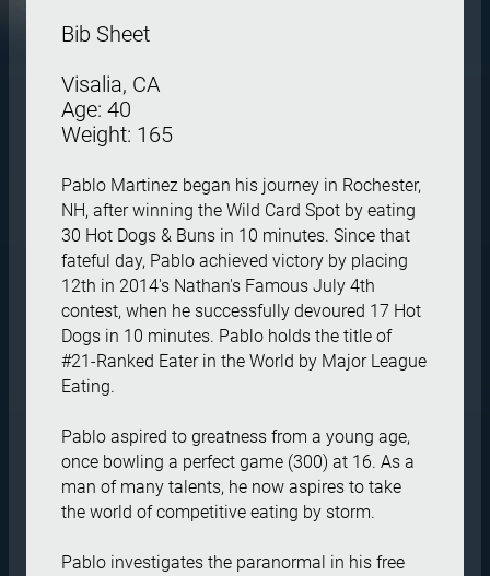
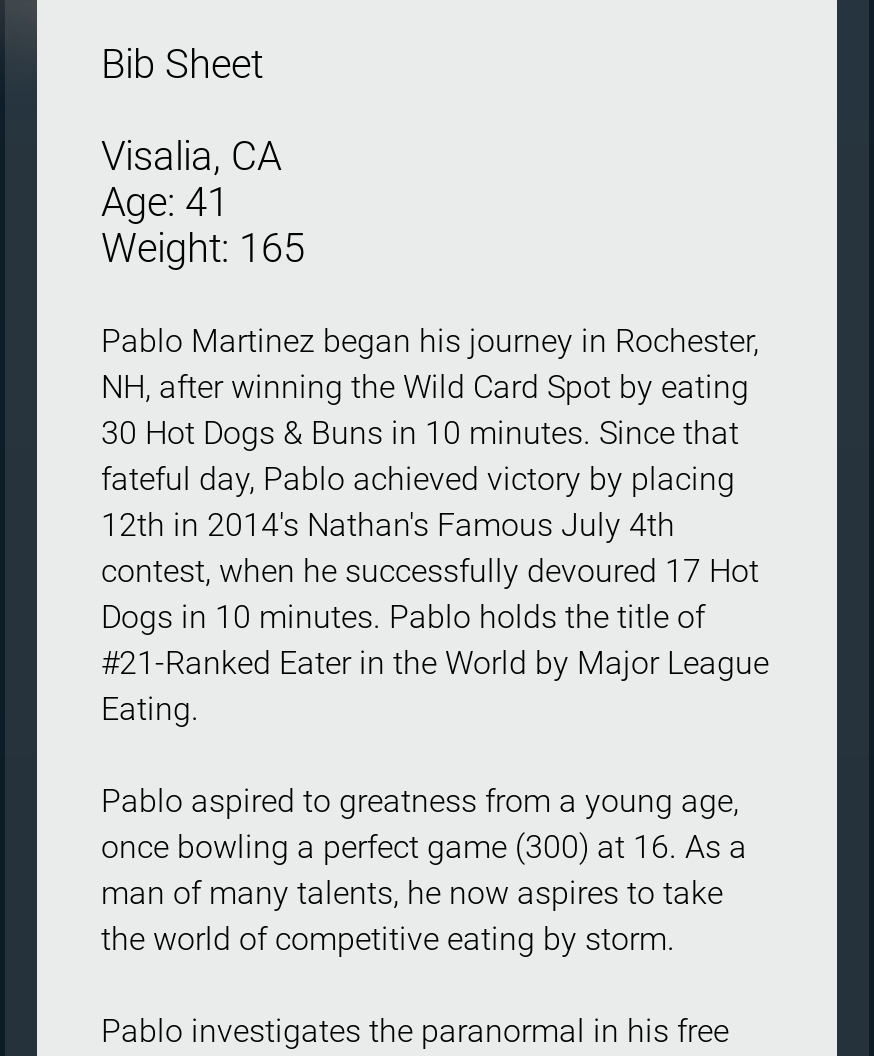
[61,96,131,123] Age: 40 -> [101,178,229,226] Age: 41

